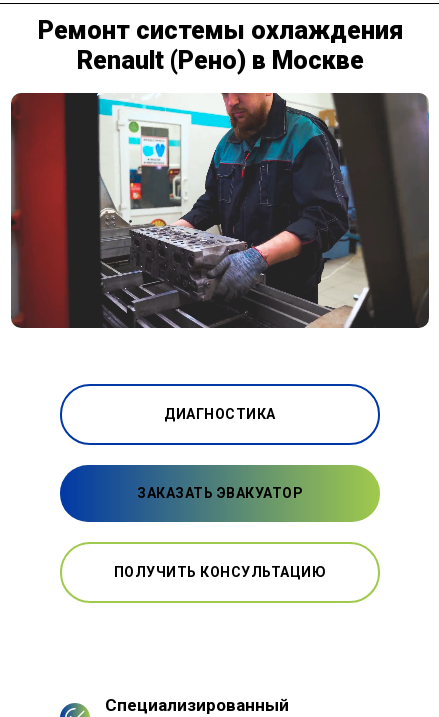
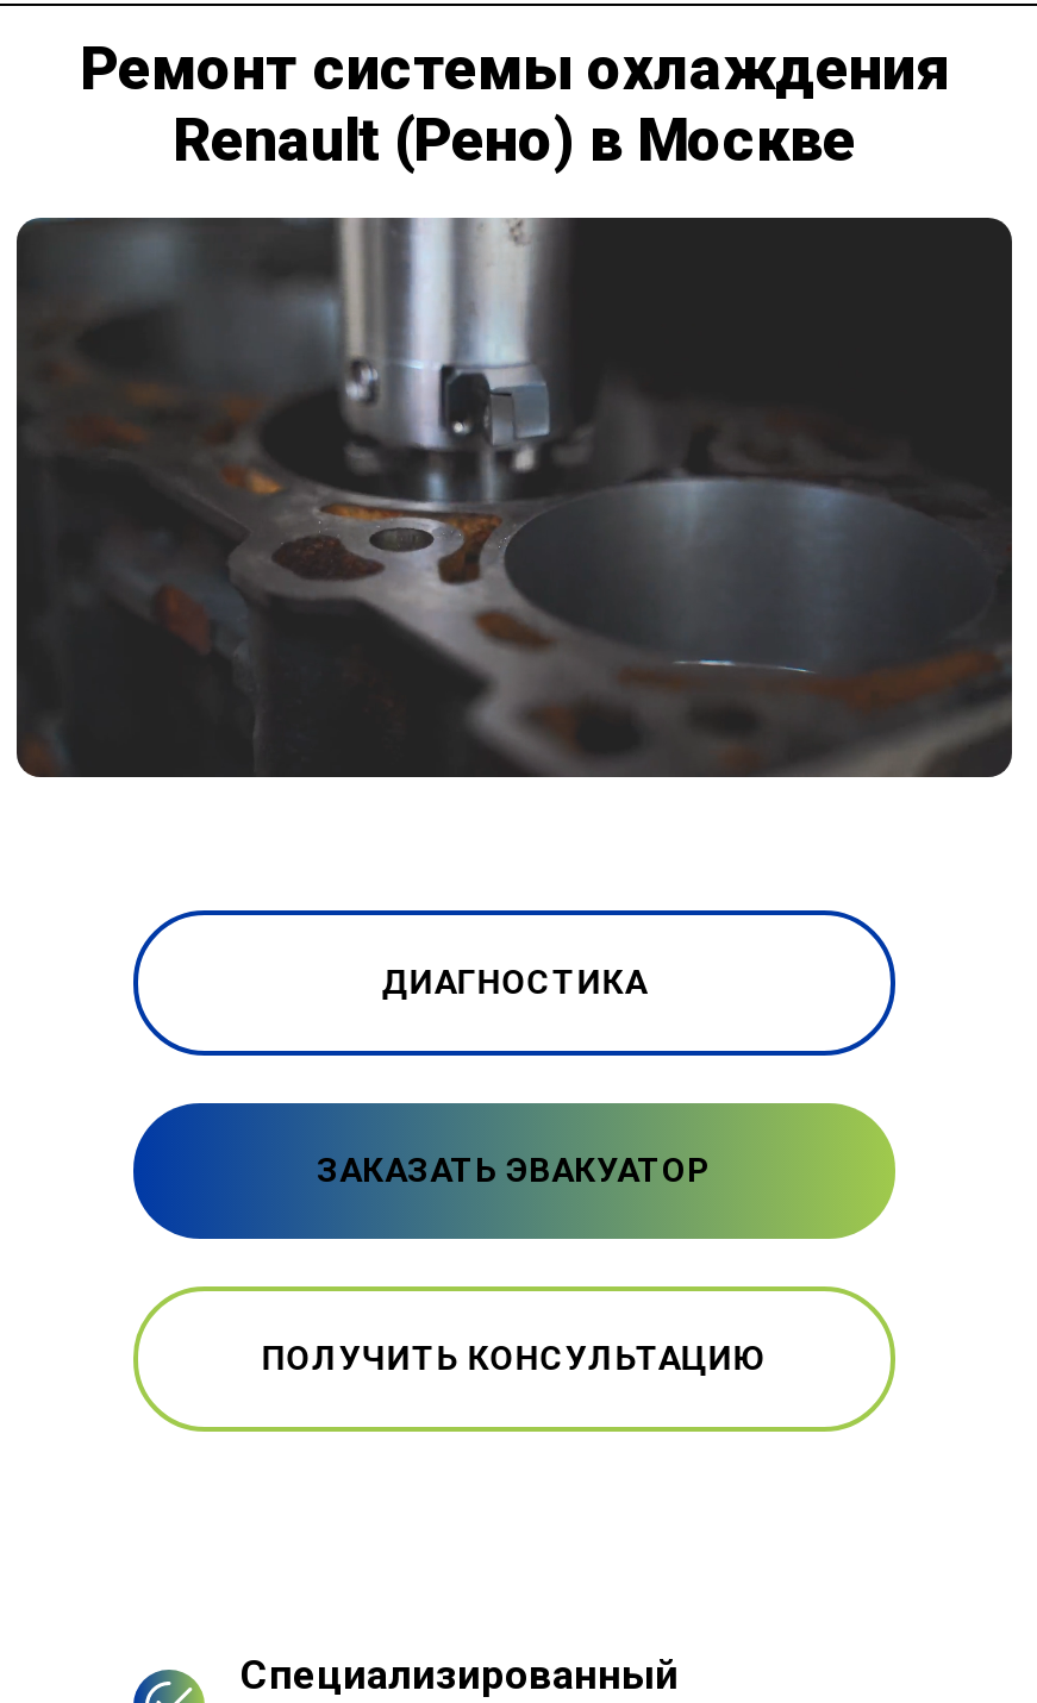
[11,92,430,328] [image] -> [17,215,1014,780] [image]

